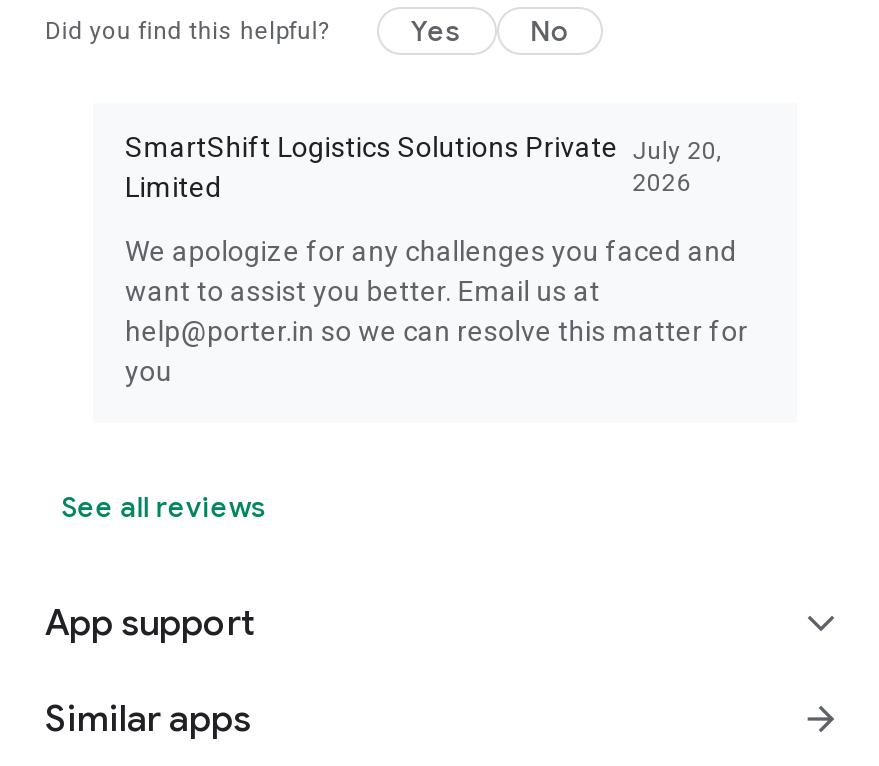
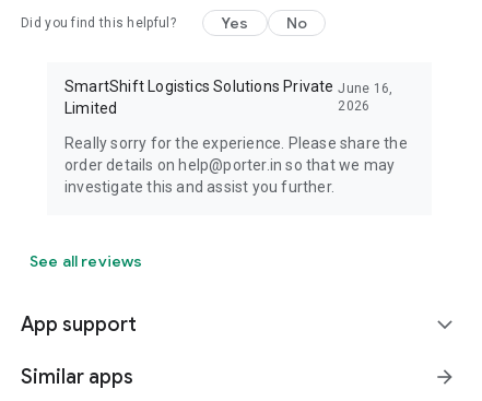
[125,131,723,165] SmartShift Logistics Solutions Private July 20, -> [64,78,393,96] SmartShift Logistics Solutions Private June 16,
[125,235,748,387] We apologize for any challenges you faced and | want to assist you better. Email us at | help@porter.in so we can resolve this matter for | you -> [64,134,407,196] Really sorry for the experience. Please share the | order details on help@porter.in so that we may | investigate this and assist you further.

